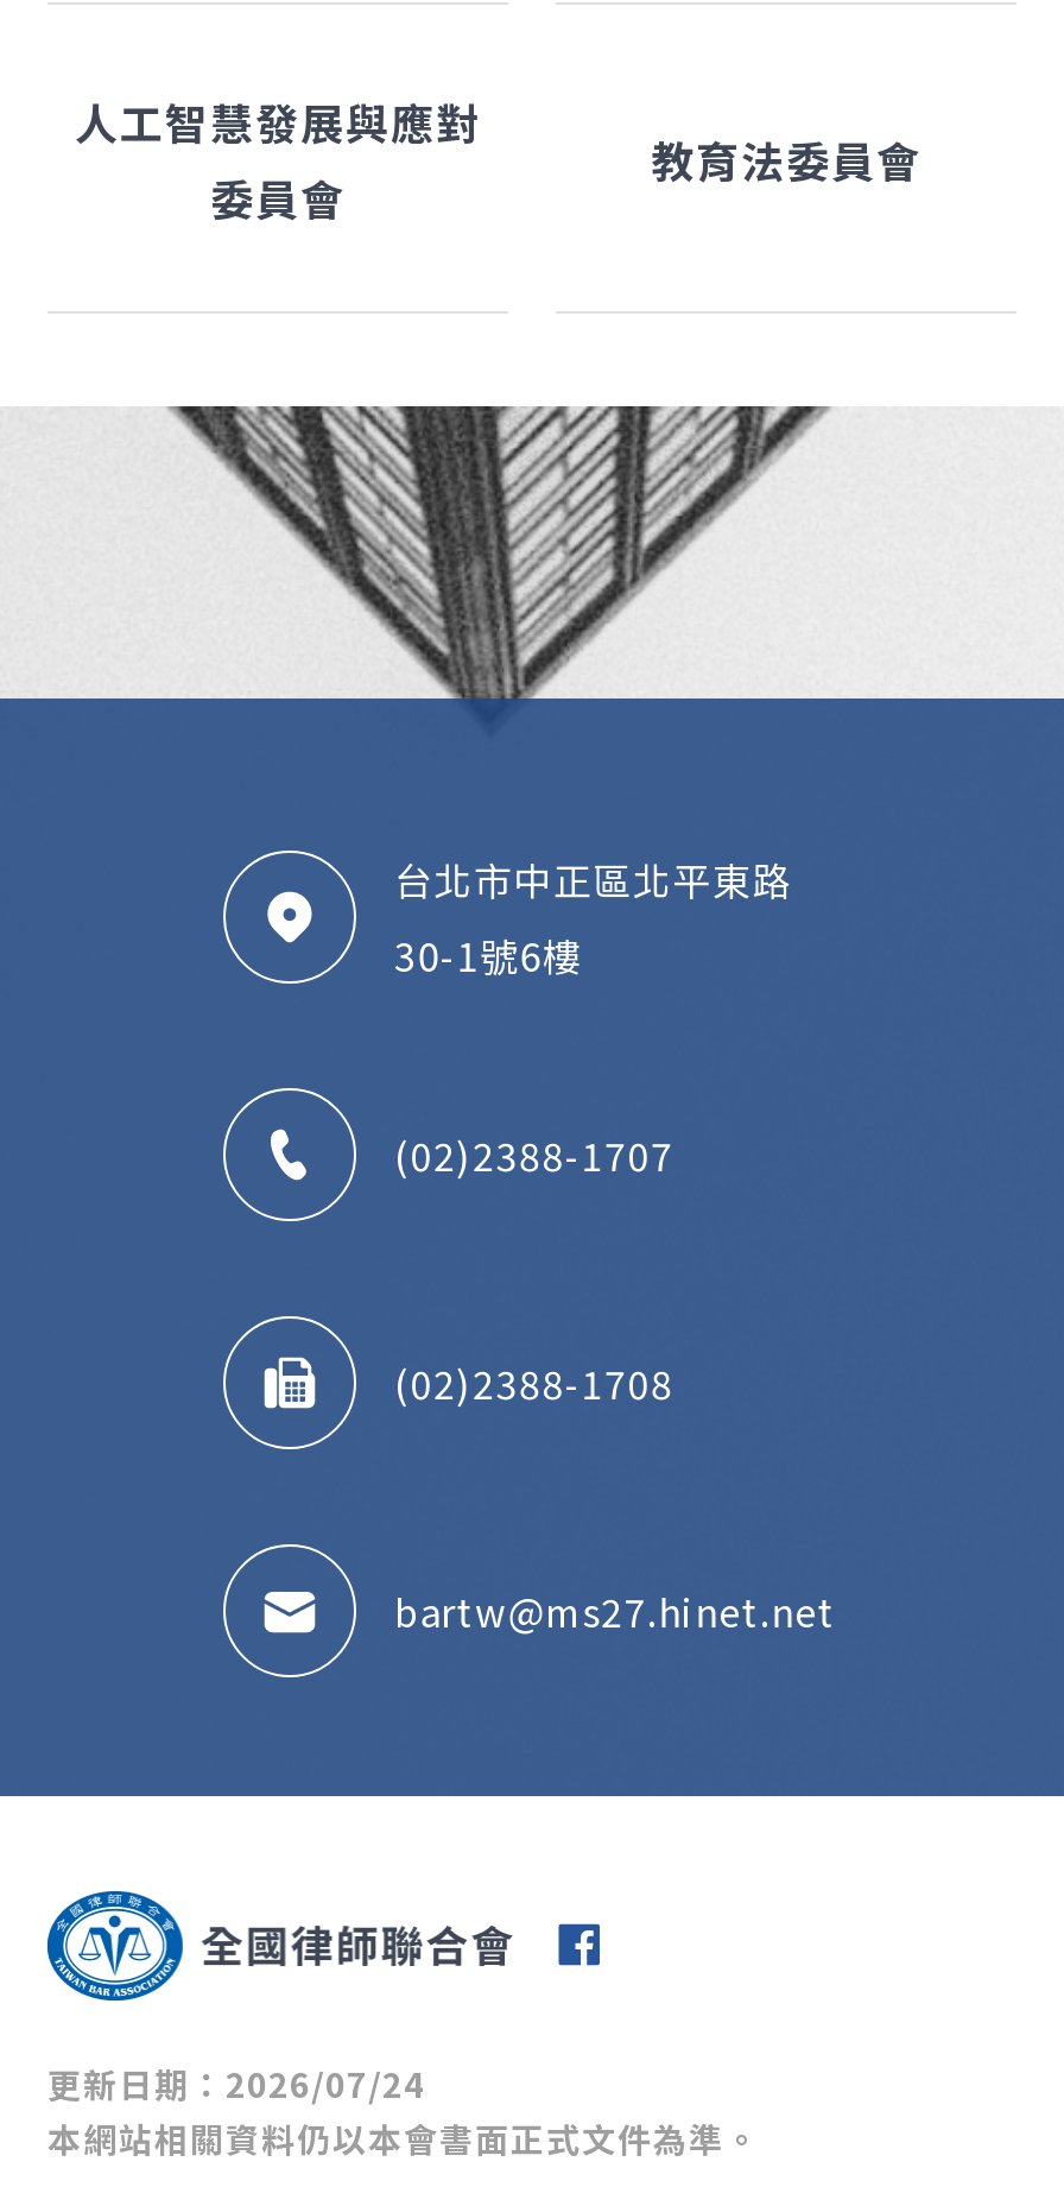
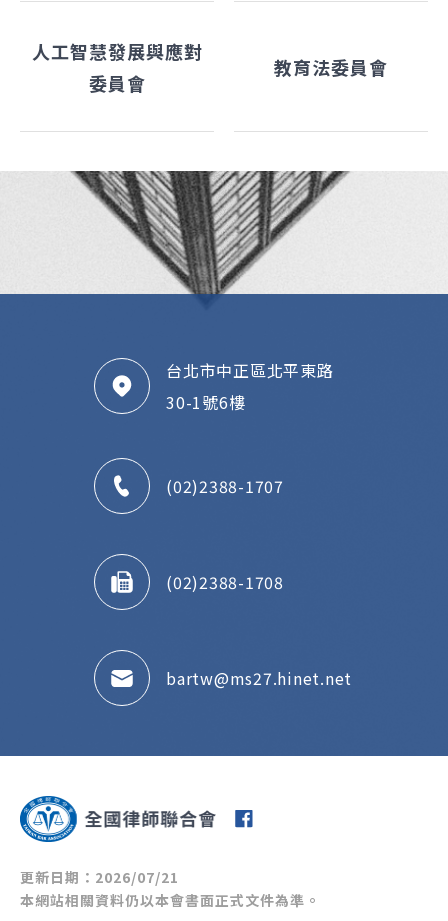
[47,2060,425,2107] 更新日期：2026/07/24 -> [20,867,179,887] 更新日期：2026/07/21

